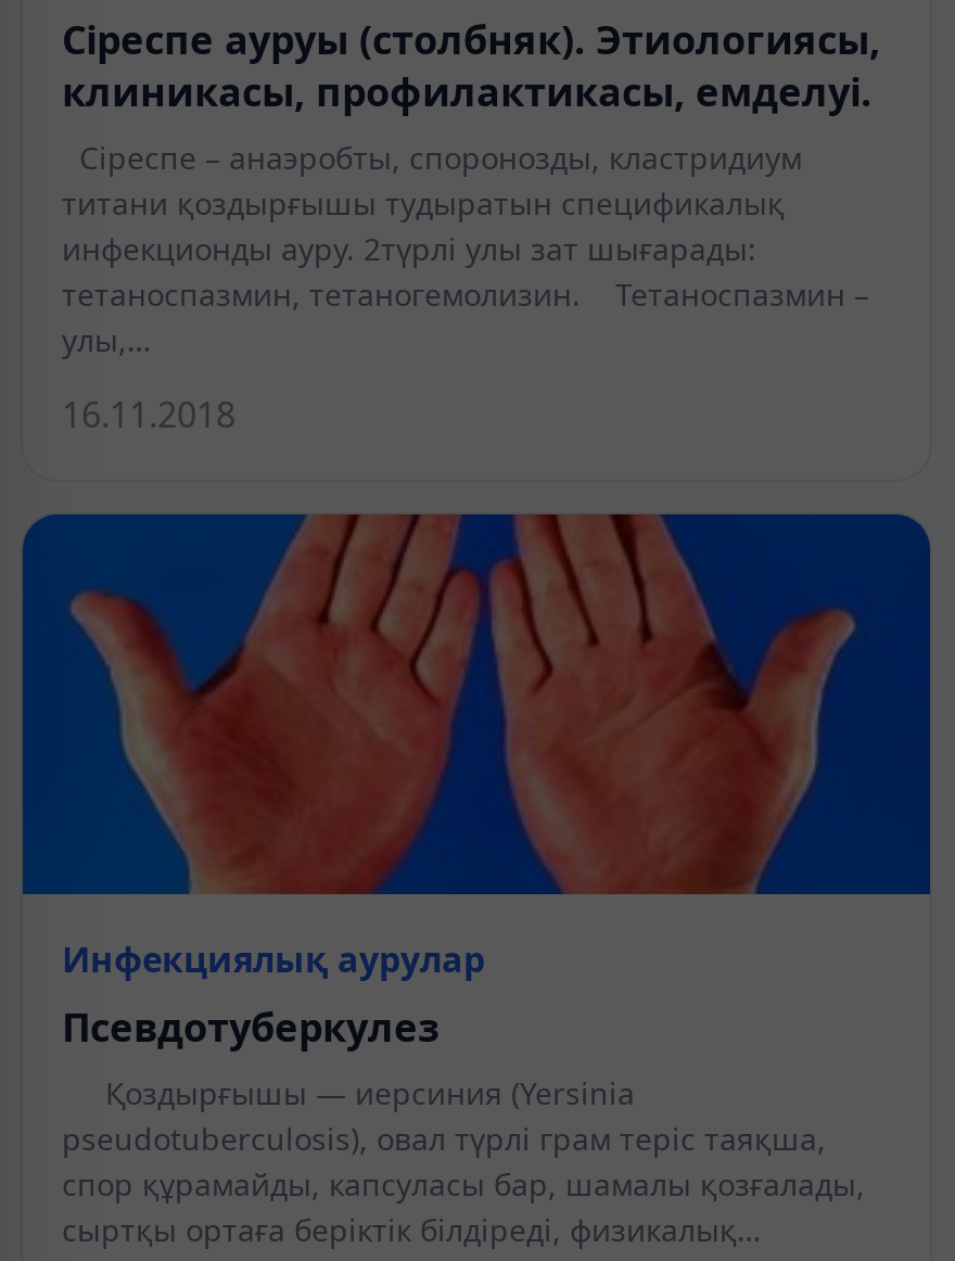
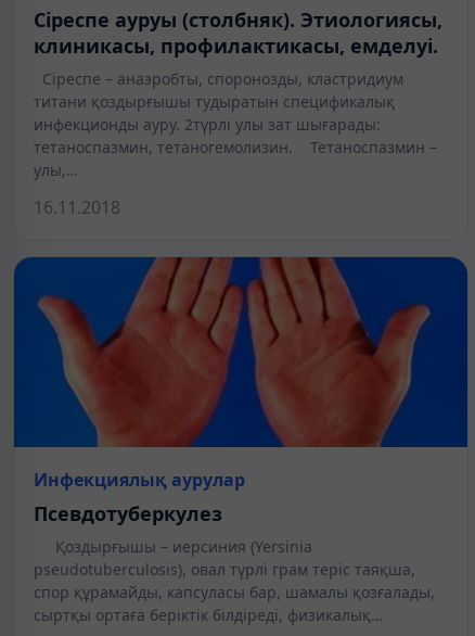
[62,1072,635,1113] Қоздырғышы — иерсиния (Yersinia -> [34,536,312,557] Қоздырғышы – иерсиния (Yersinia

